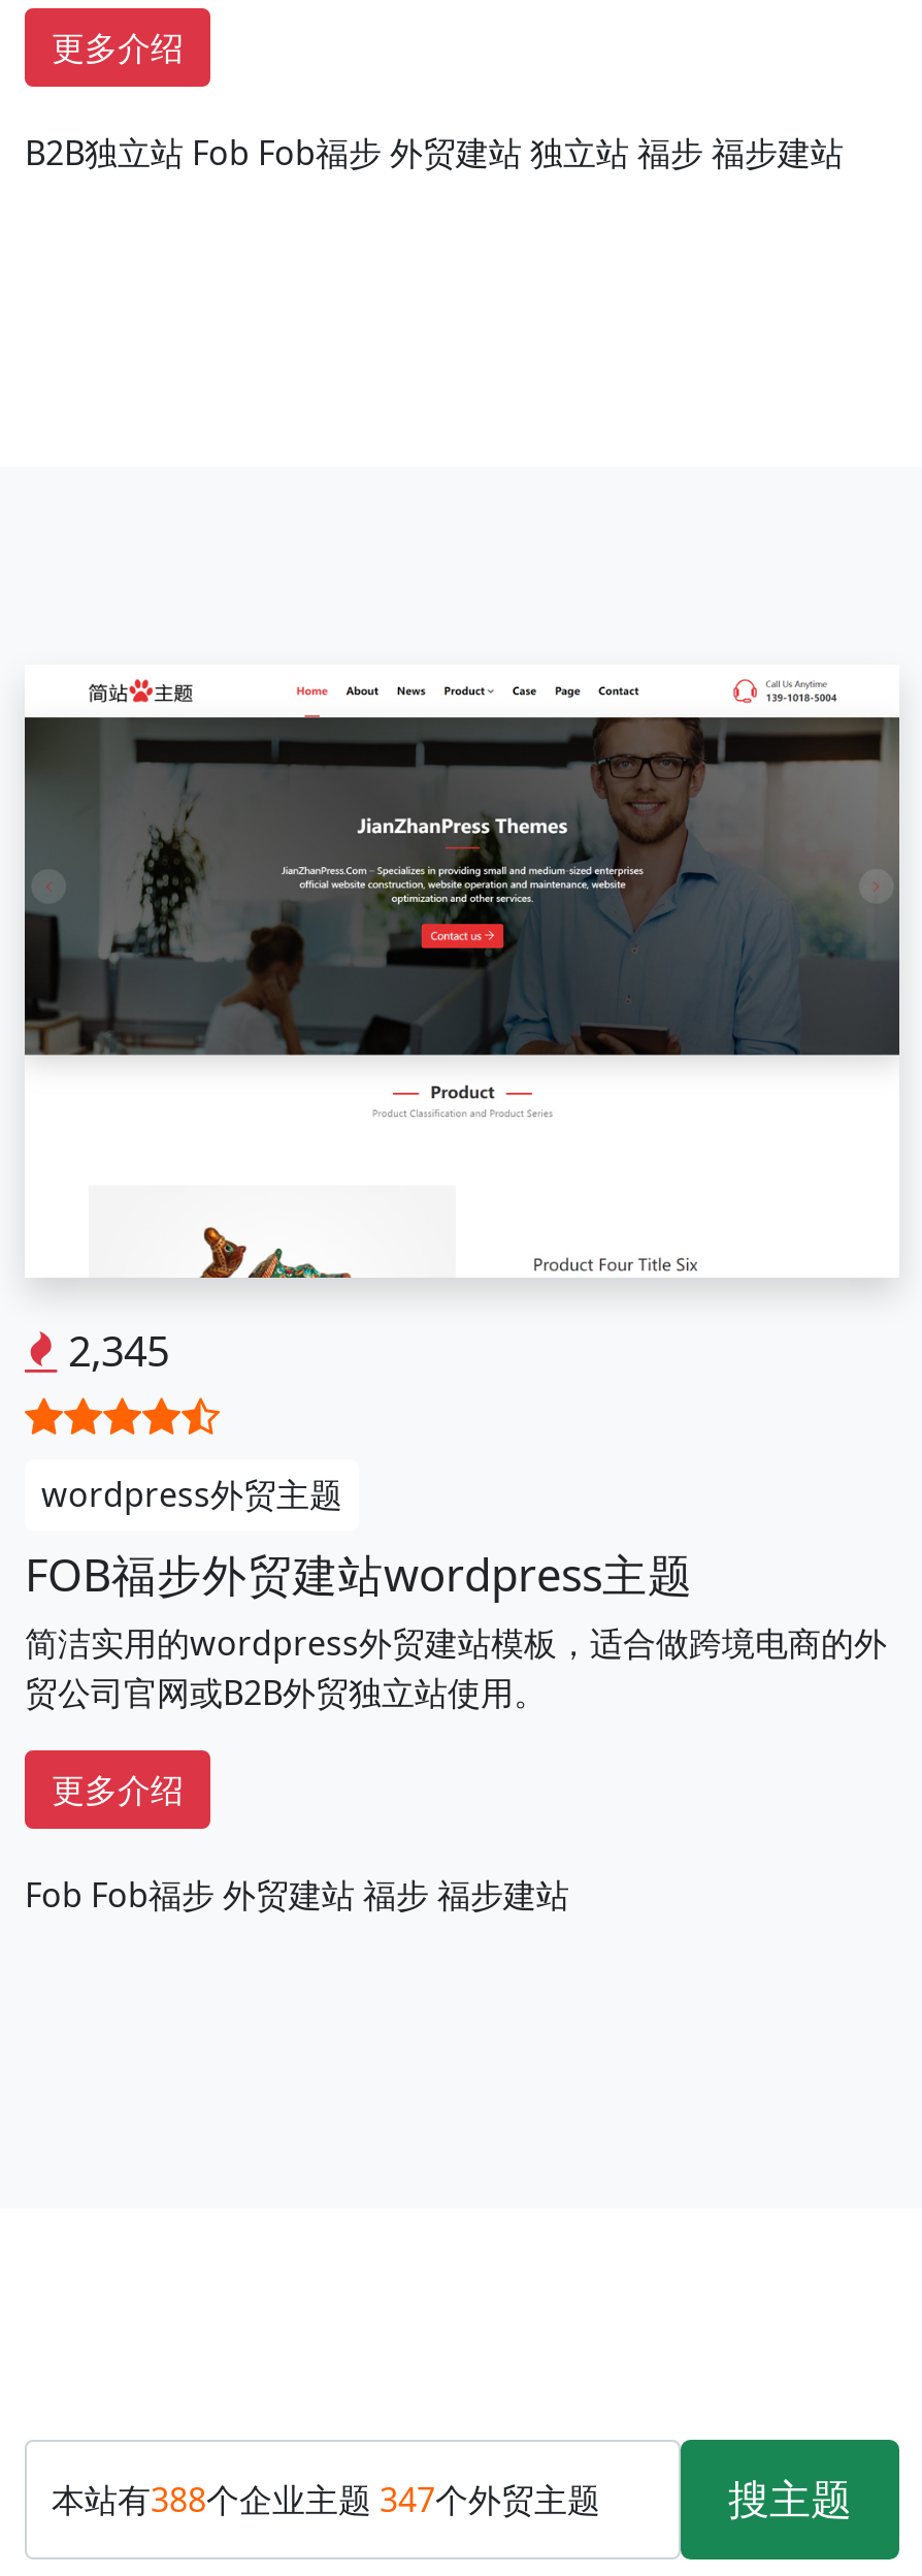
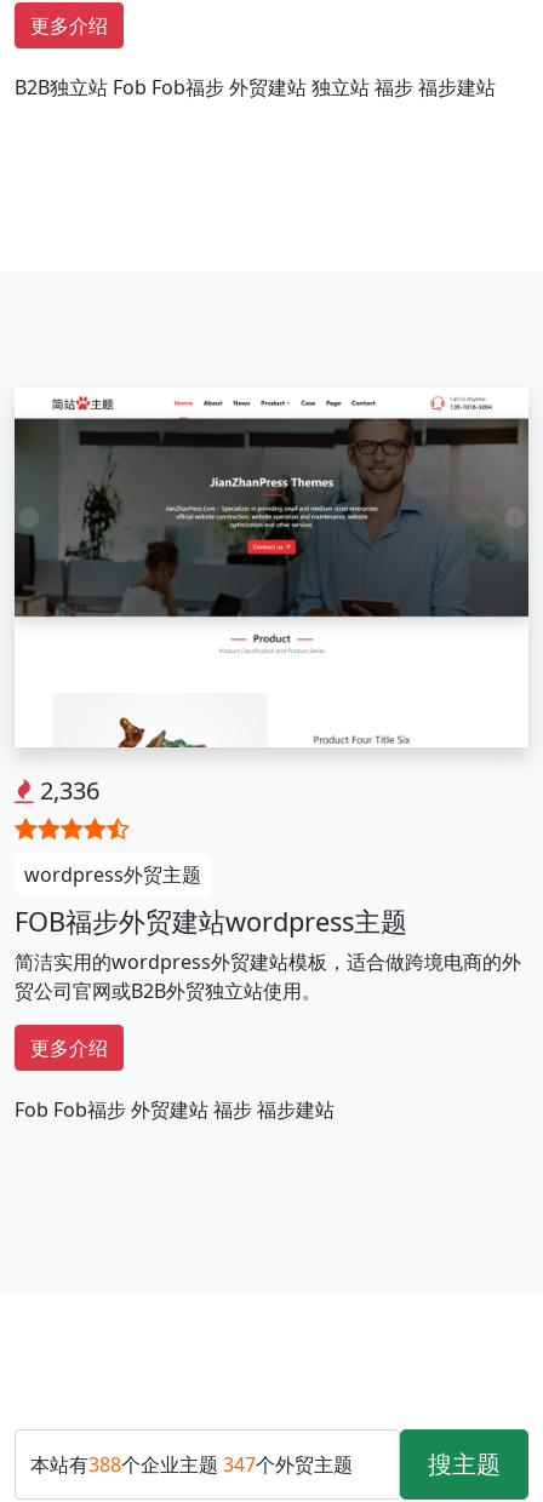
[58,1322,169,1378] 2,345 -> [34,774,99,806] 2,336

